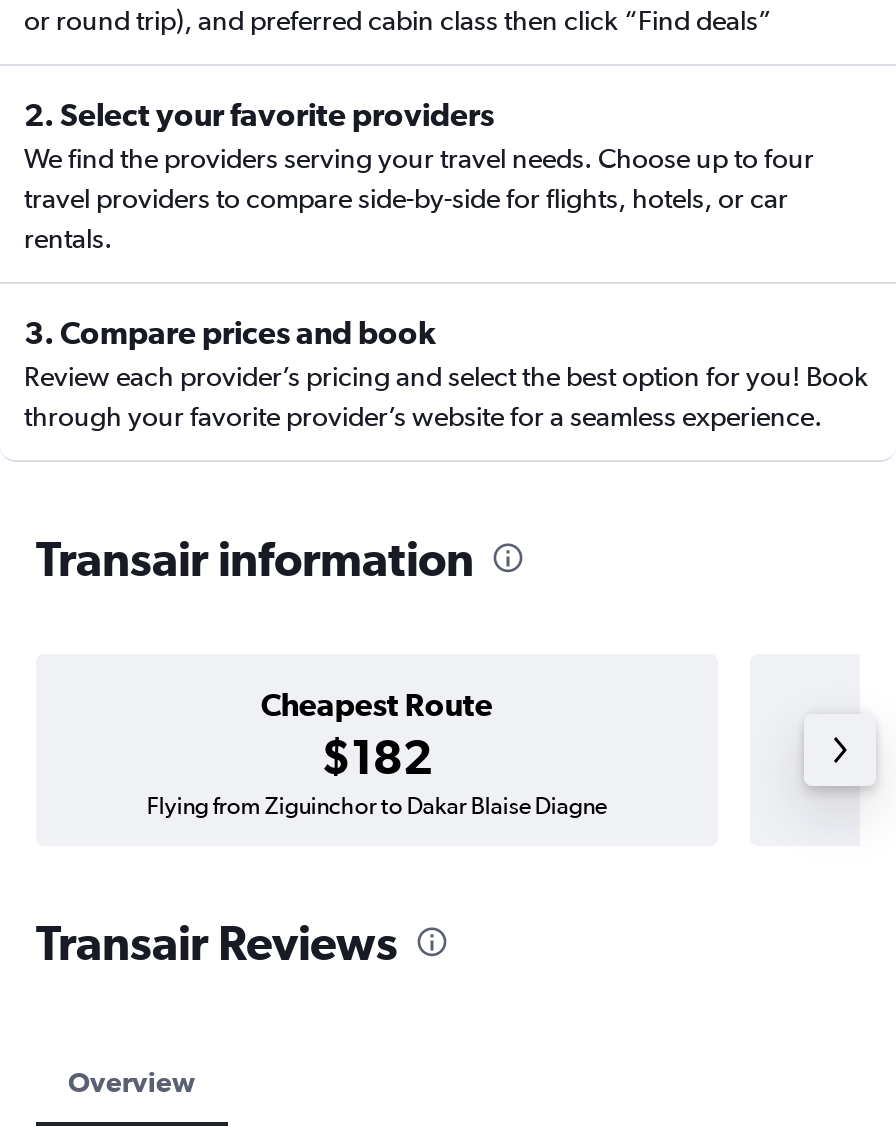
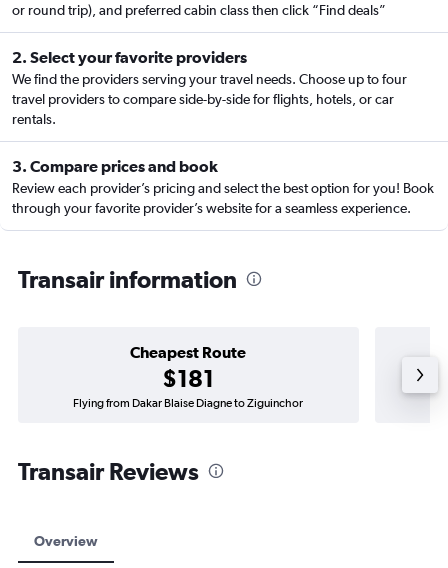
[321,728,433,784] $182 -> [162,364,214,392] $181
[147,792,607,820] Flying from Ziguinchor to Dakar Blaise Diagne -> [73,396,303,410] Flying from Dakar Blaise Diagne to Ziguinchor

